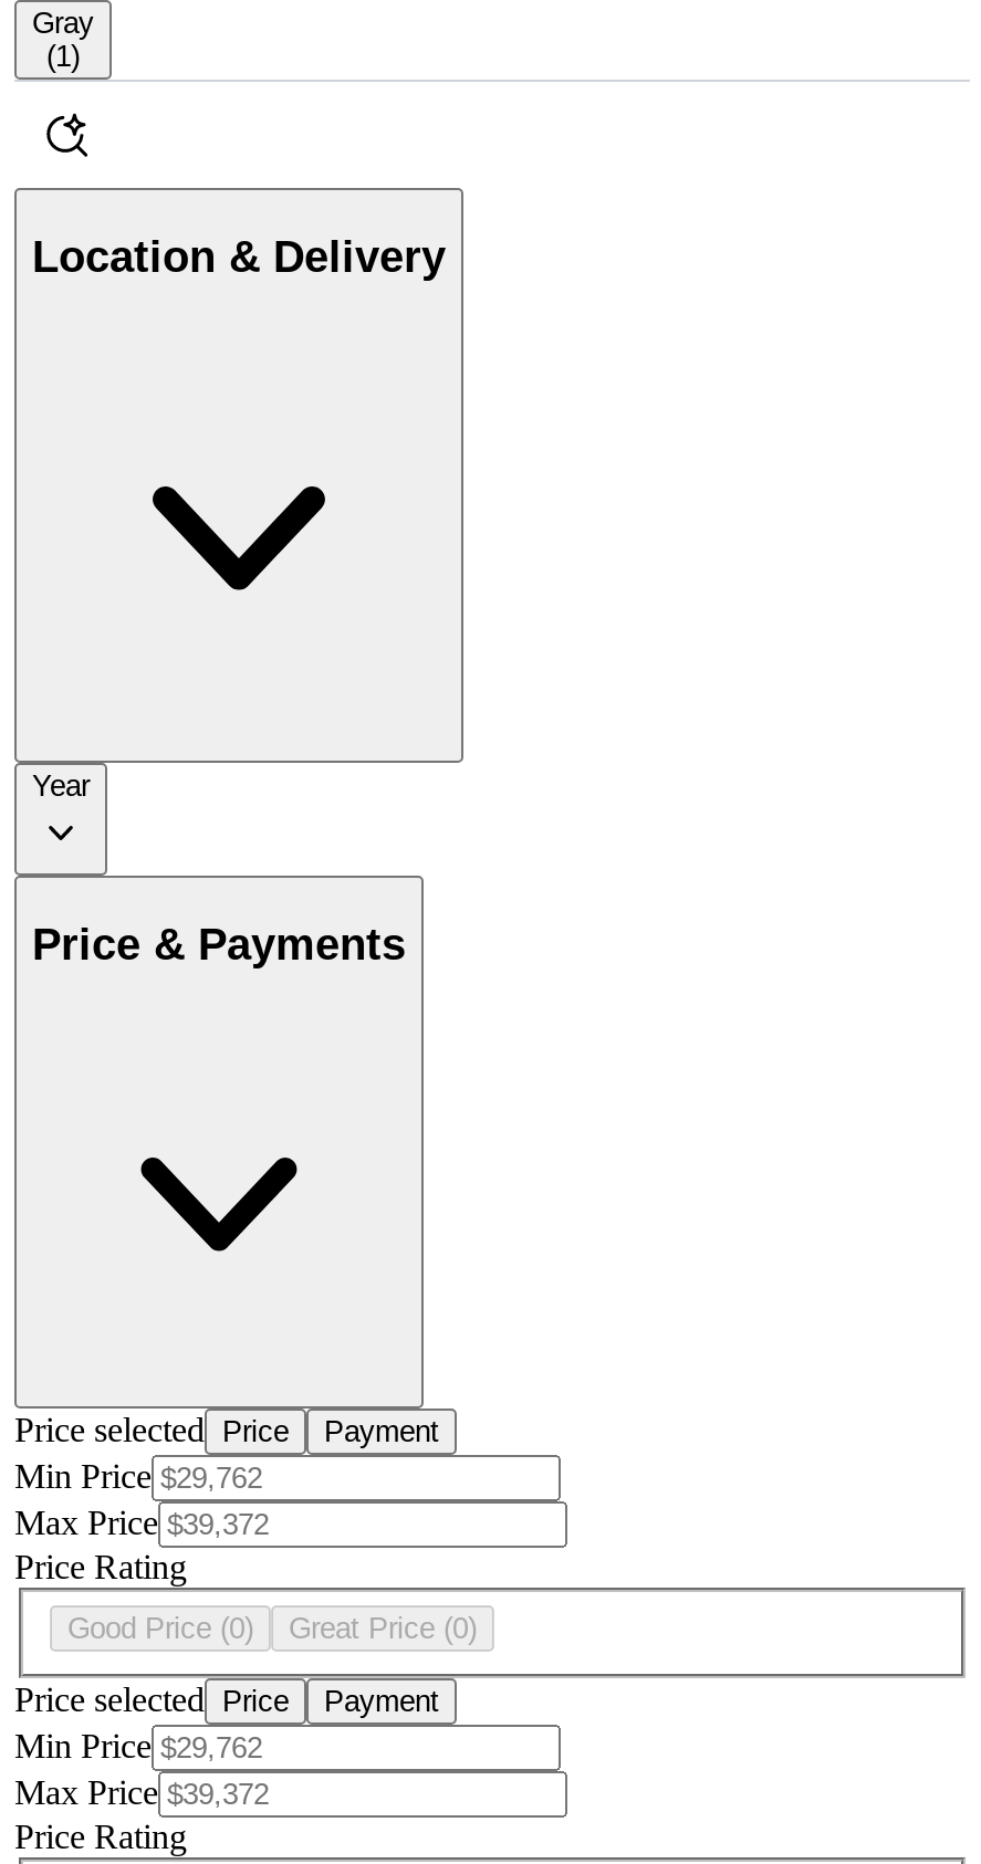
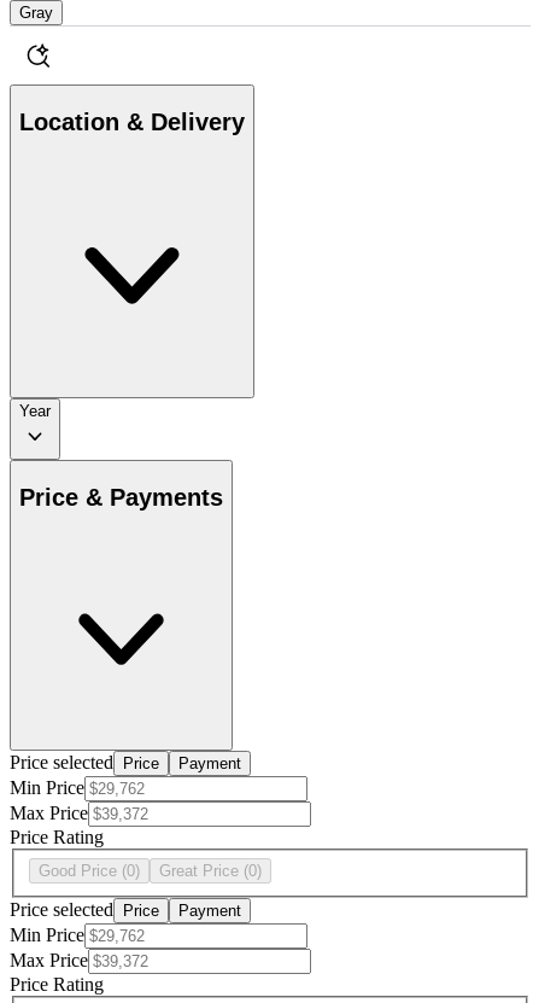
[46,40,80,73] (1) -> none

